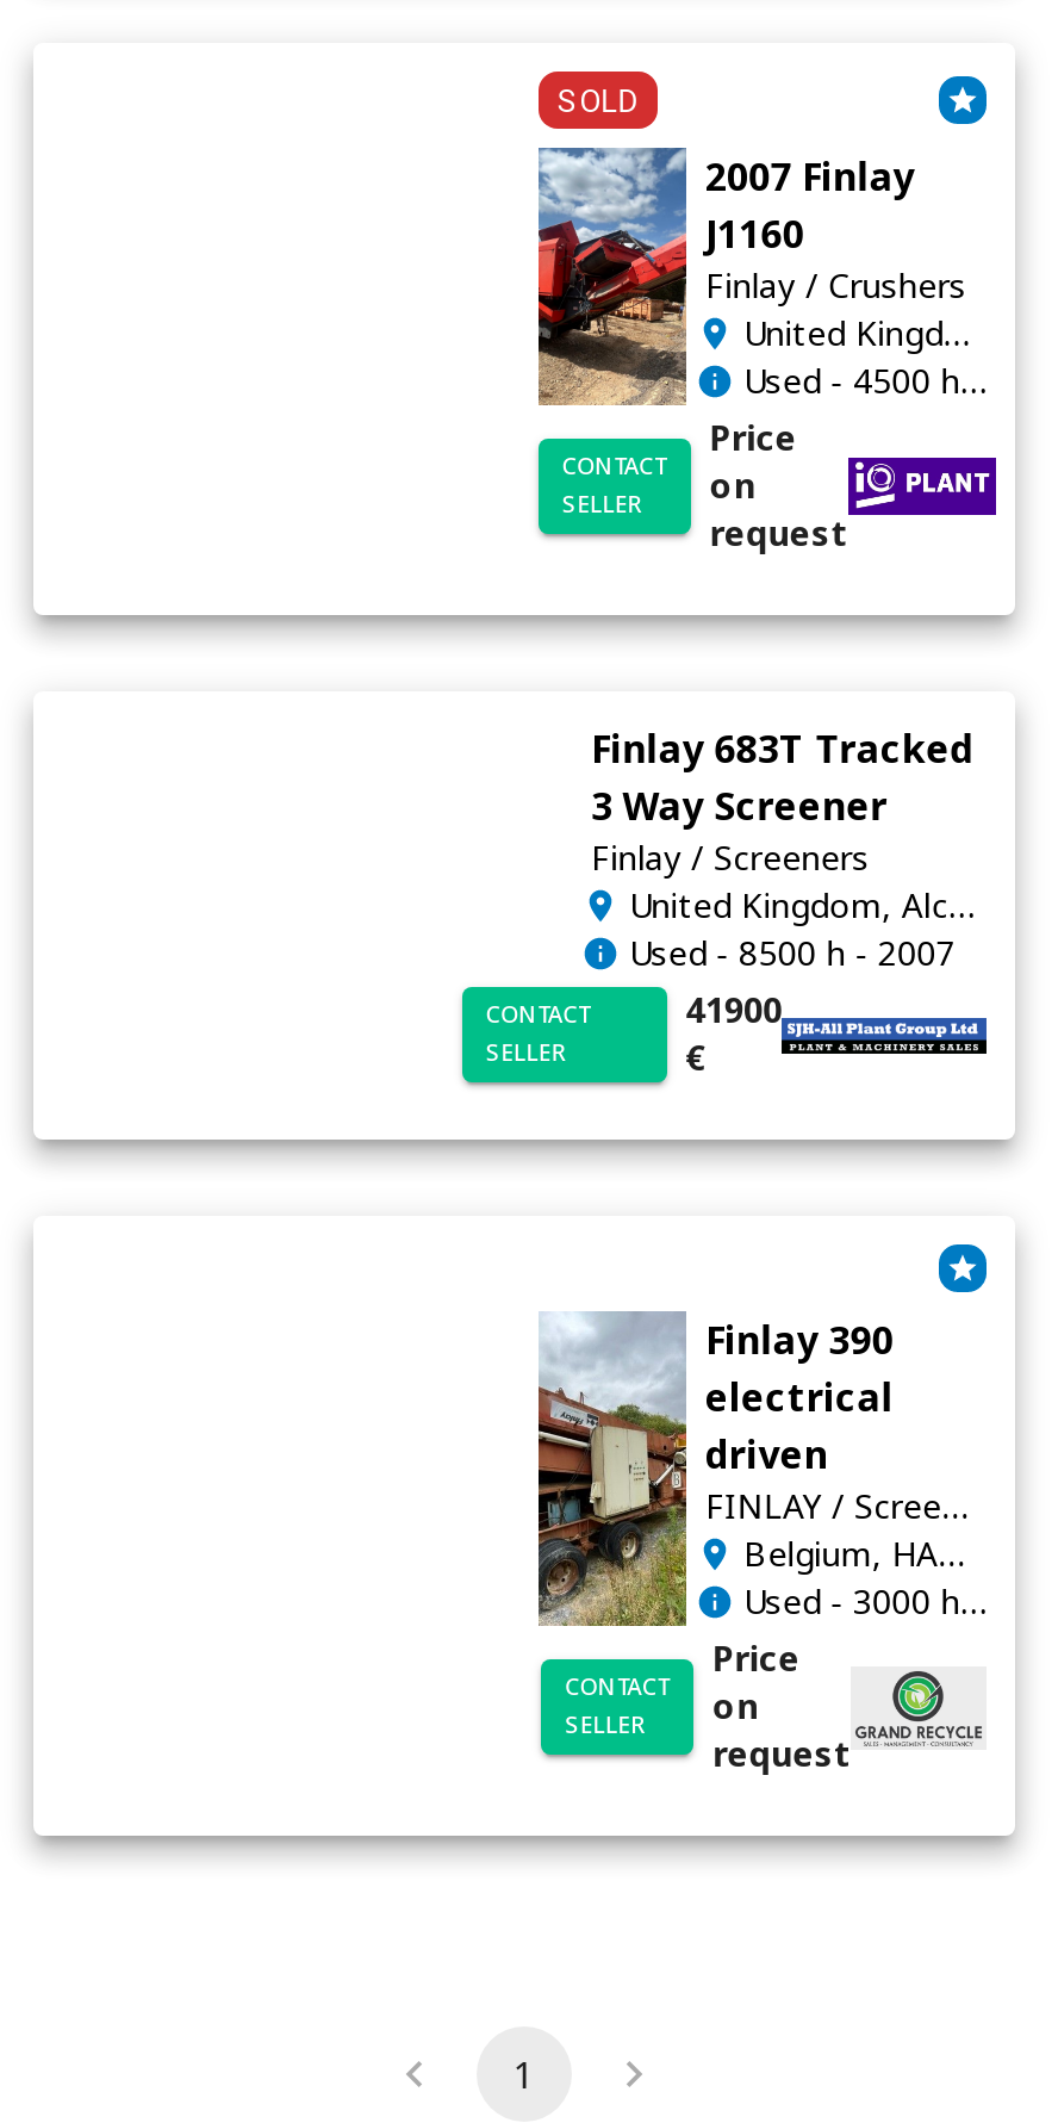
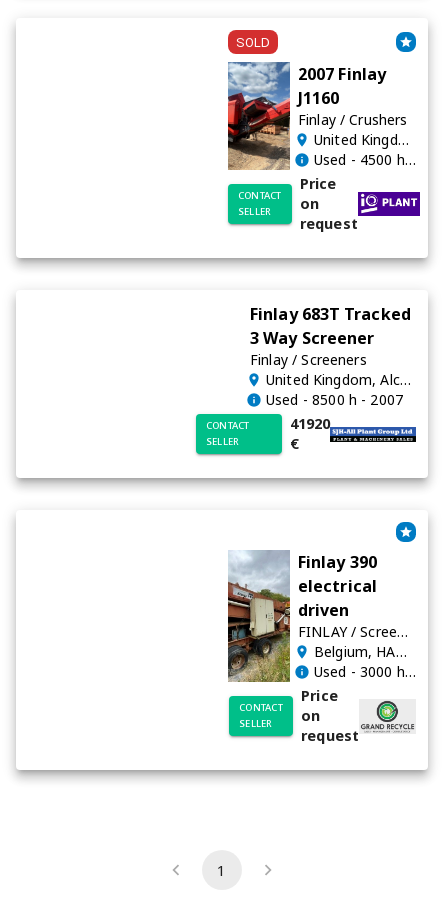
[685,987,782,1033] 41900 -> [290,414,330,433] 41920

